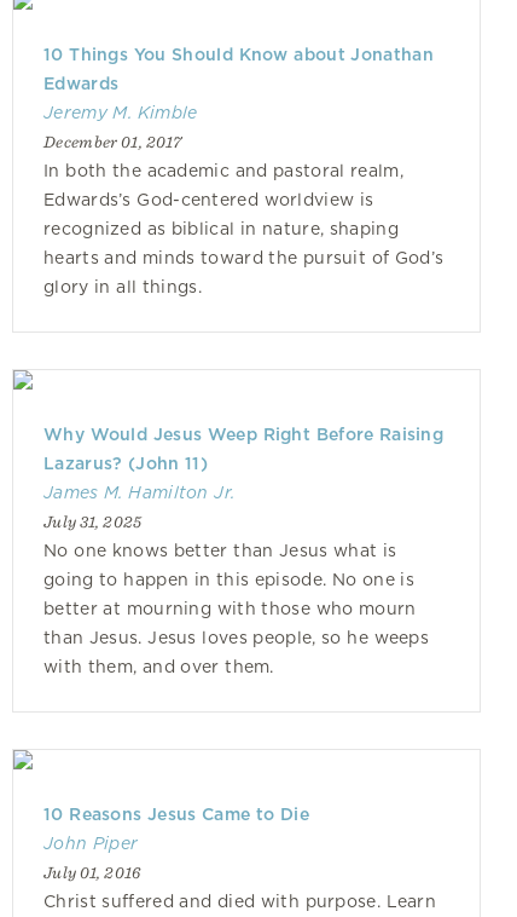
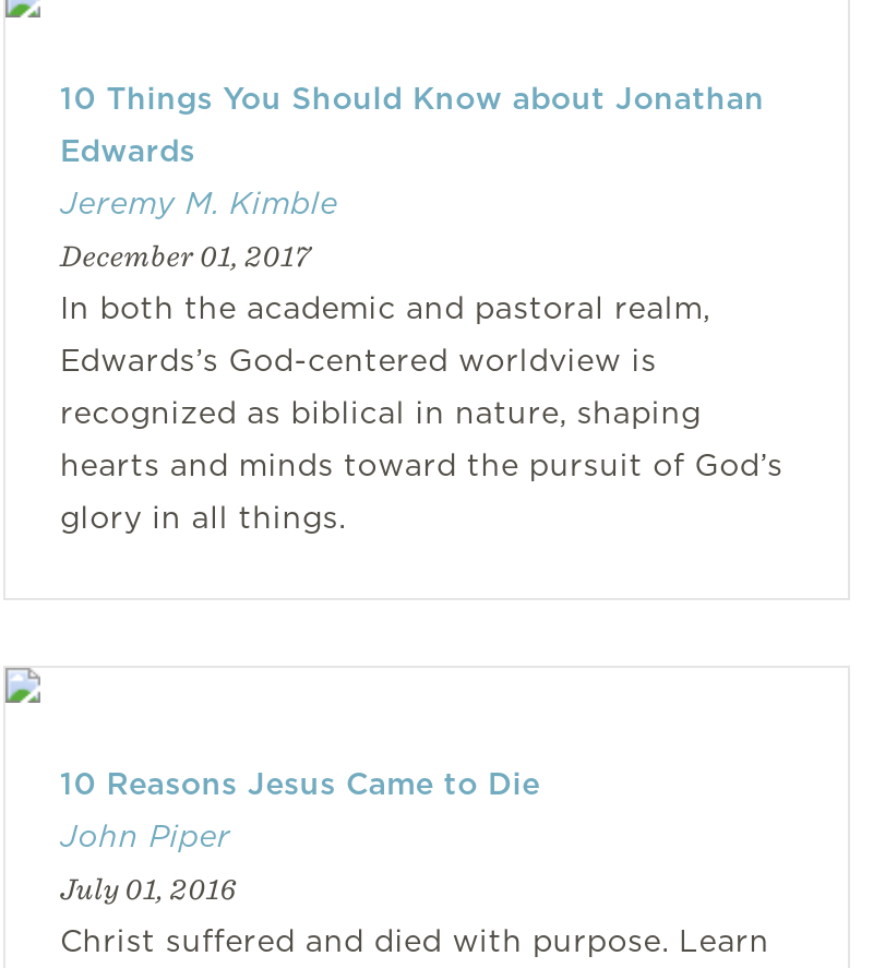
[43,425,443,676] Why Would Jesus Weep Right Before Raising | Lazarus? (John 11) | James M. Hamilton Jr. | July 31, 2025 | No one knows better than Jesus what is | going to happen in this episode. No one is | better at mourning with those who mourn | than Jesus. Jesus loves people, so he weeps | with them, and over them. -> none

